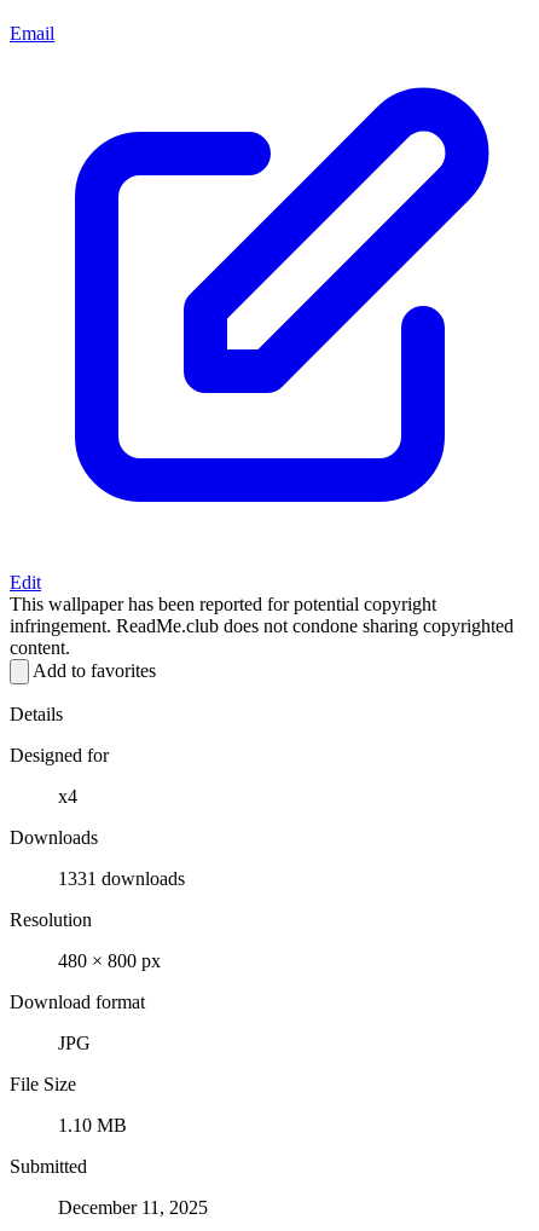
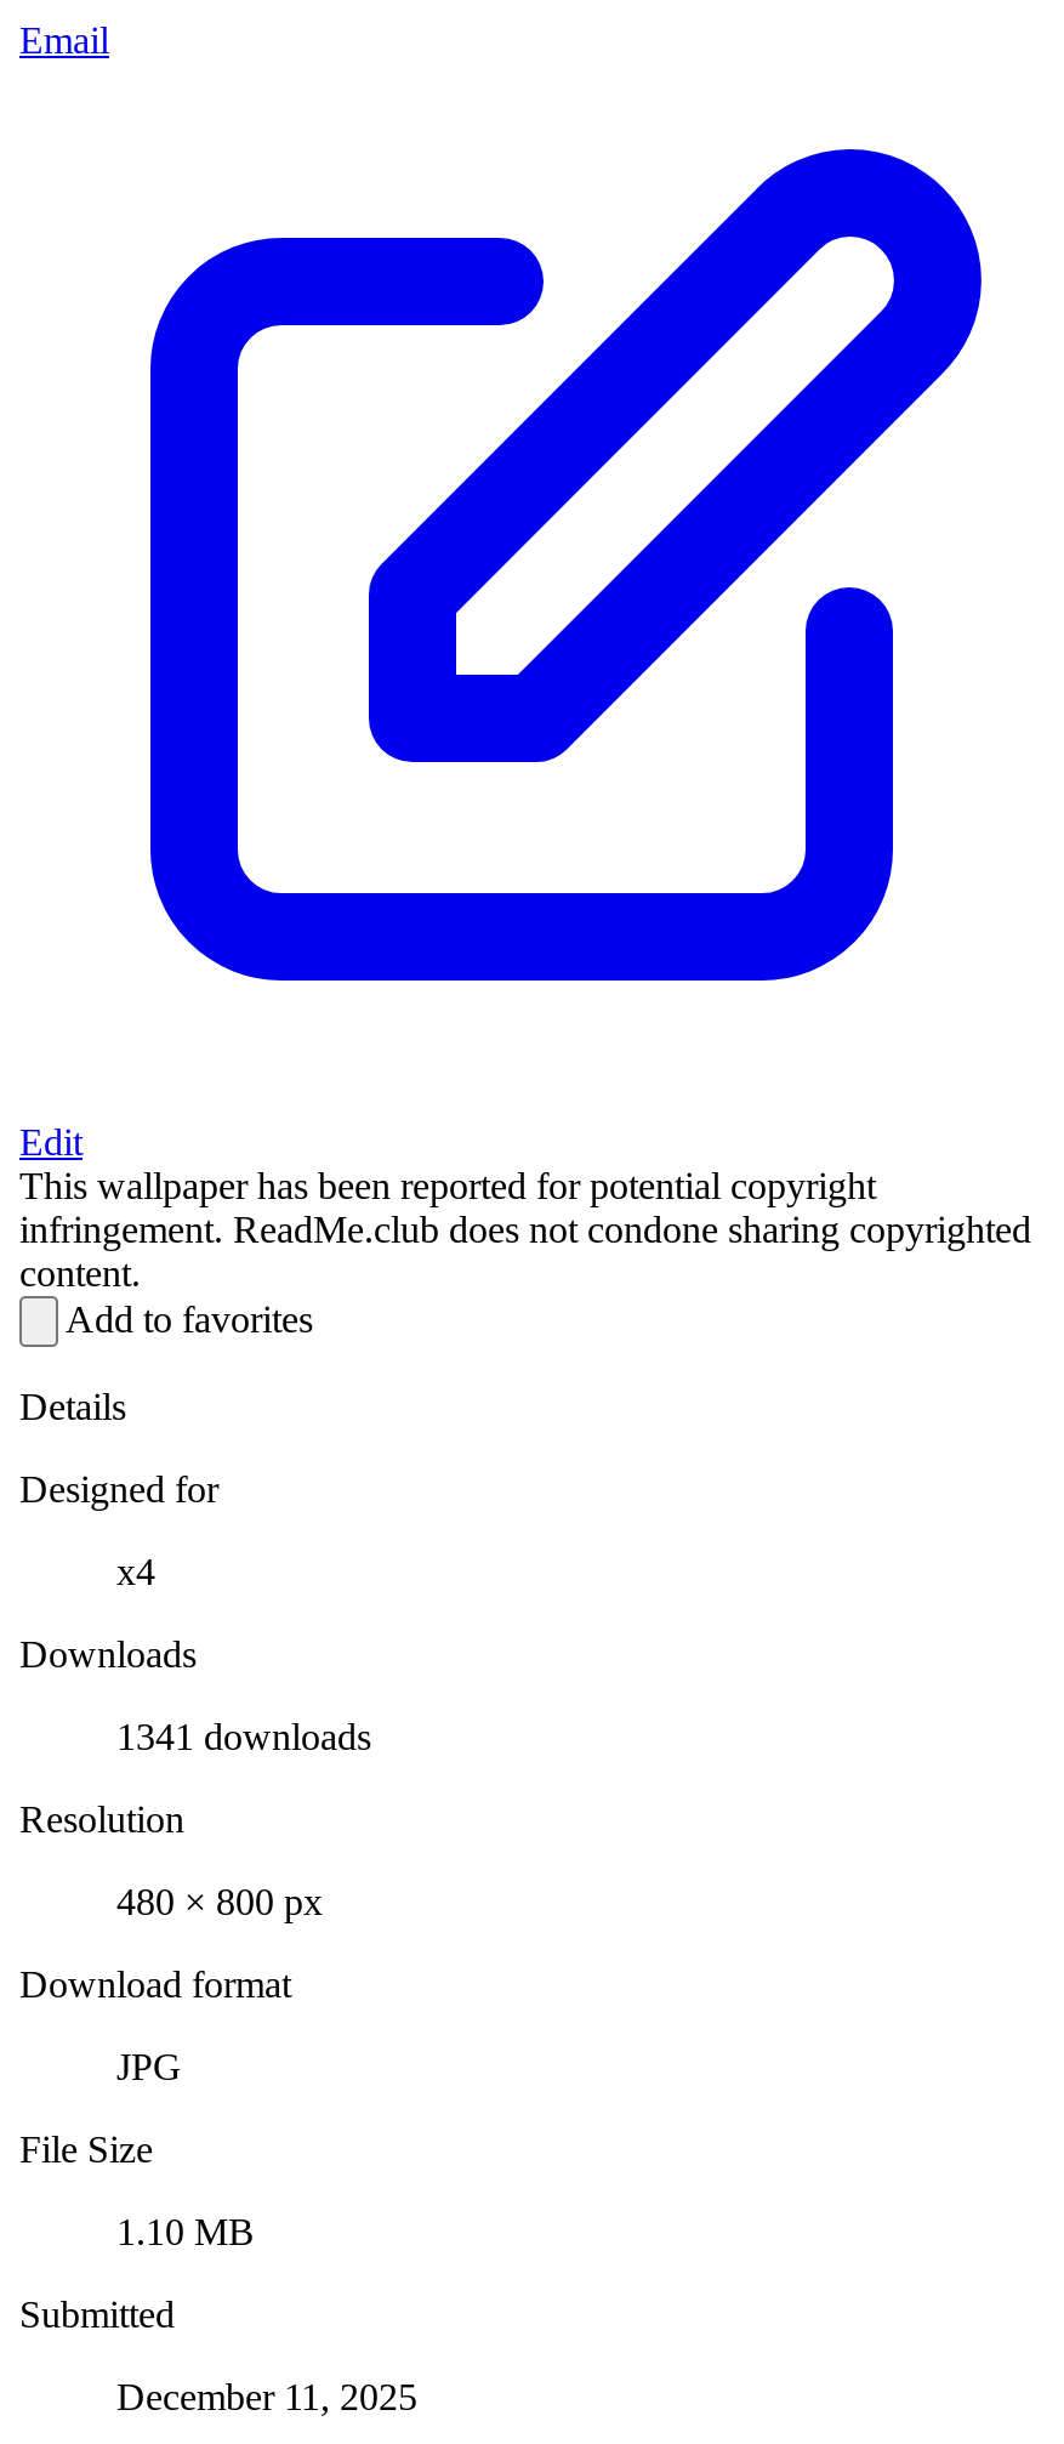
[58,868,185,889] 1331 downloads -> [116,1715,371,1757] 1341 downloads

